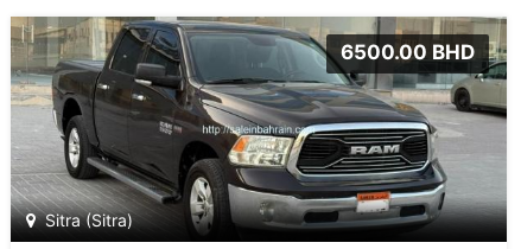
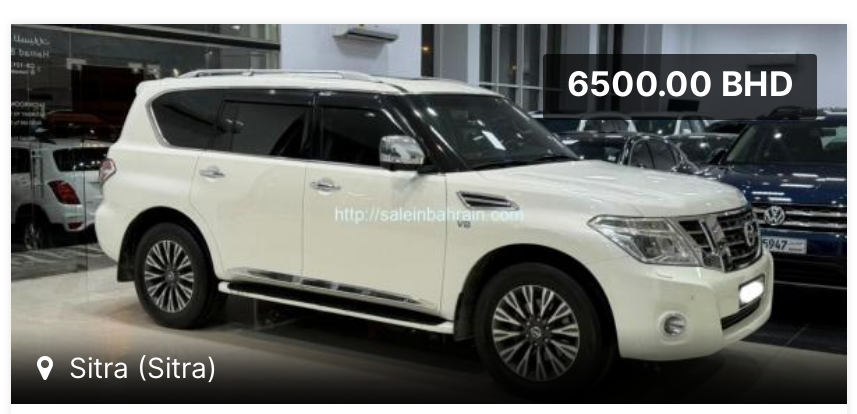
[11,17,507,229] [image] -> [9,24,847,382] [image]

